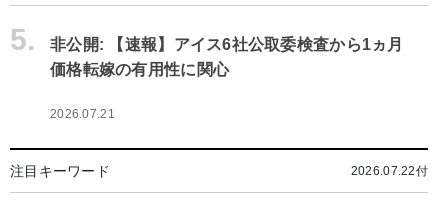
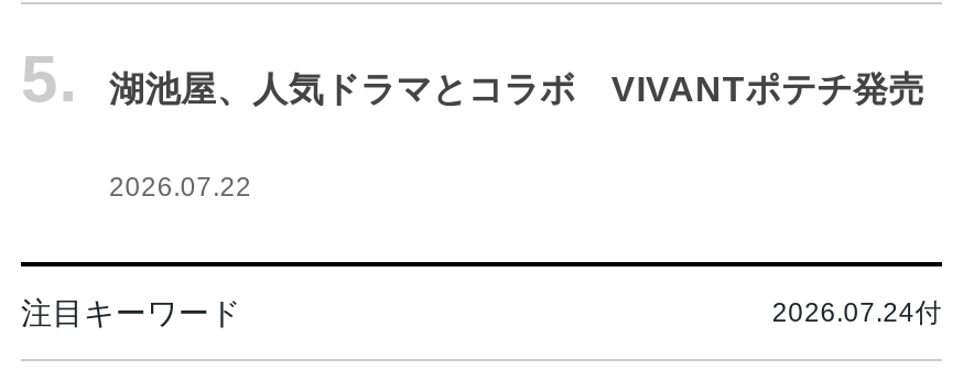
[50,36,420,121] 非公開: 【速報】アイス6社公取委検査から1ヵ月 | 価格転嫁の有用性に関心 | 2026.07.21 -> [109,71,924,203] 湖池屋、人気ドラマとコラボ VIVANTポテチ発売 | 2026.07.22
[351,164,428,178] 2026.07.22付 -> [772,298,942,329] 2026.07.24付

